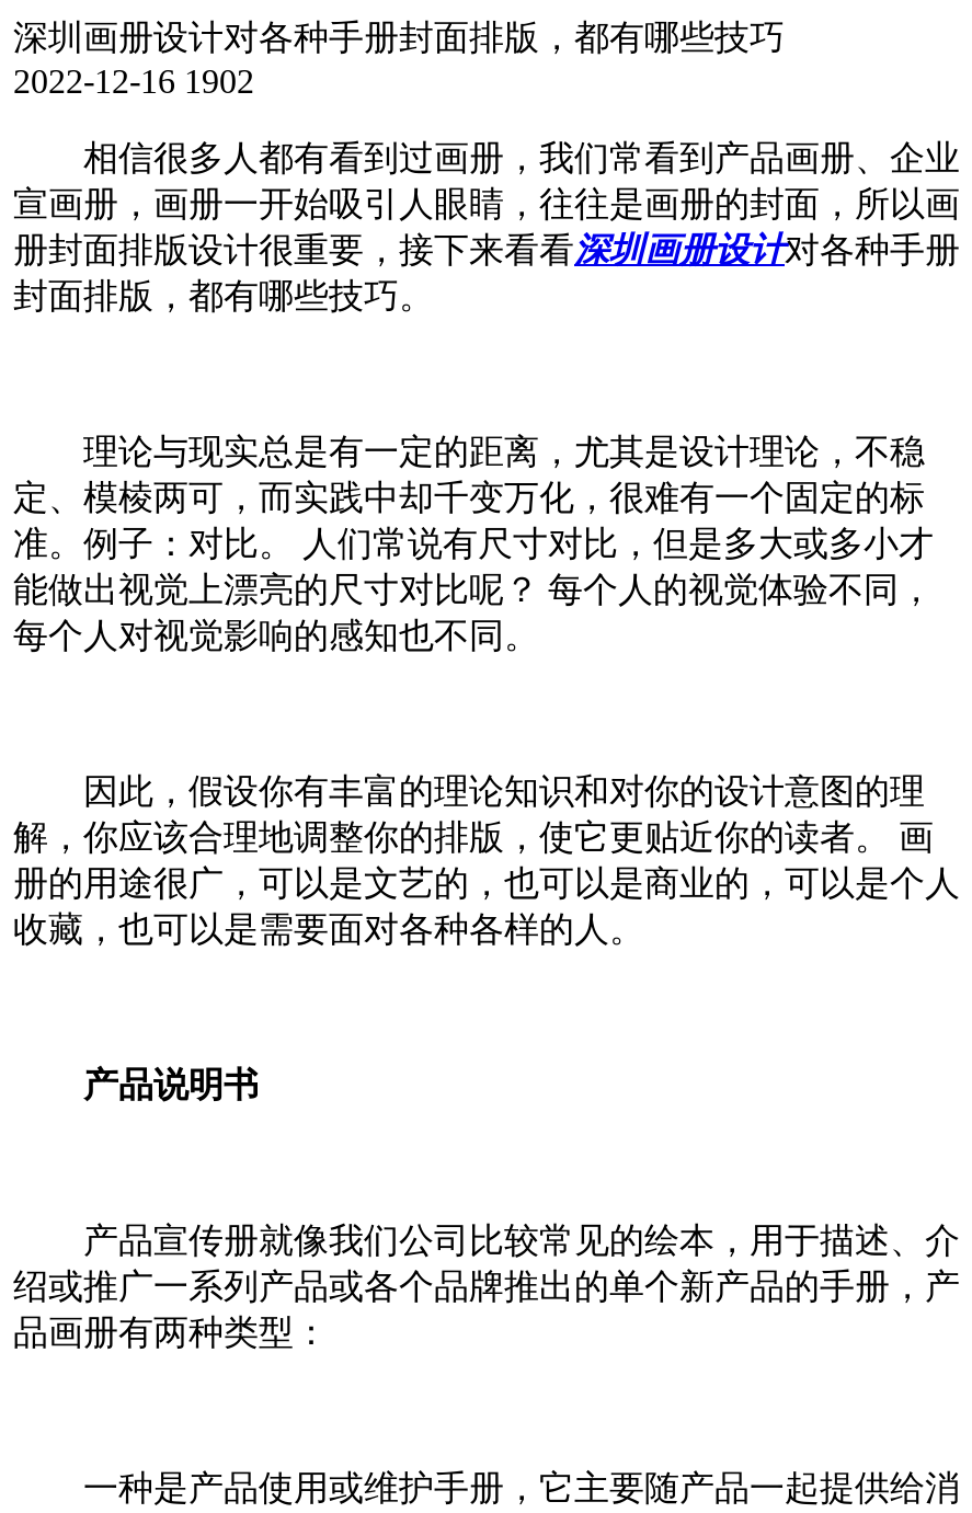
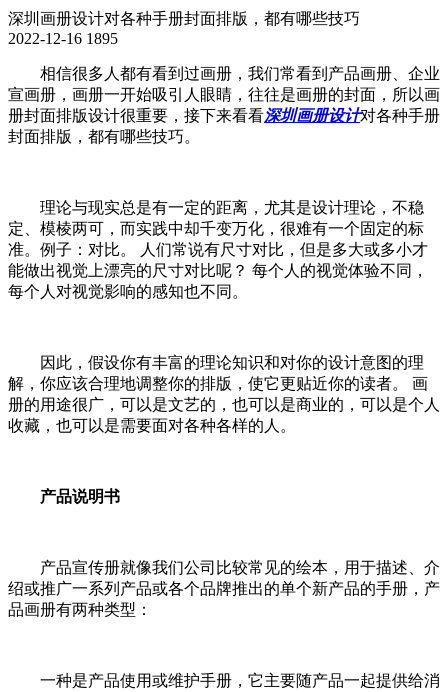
[13,62,254,100] 2022-12-16 1902 -> [8,30,118,47] 2022-12-16 1895

